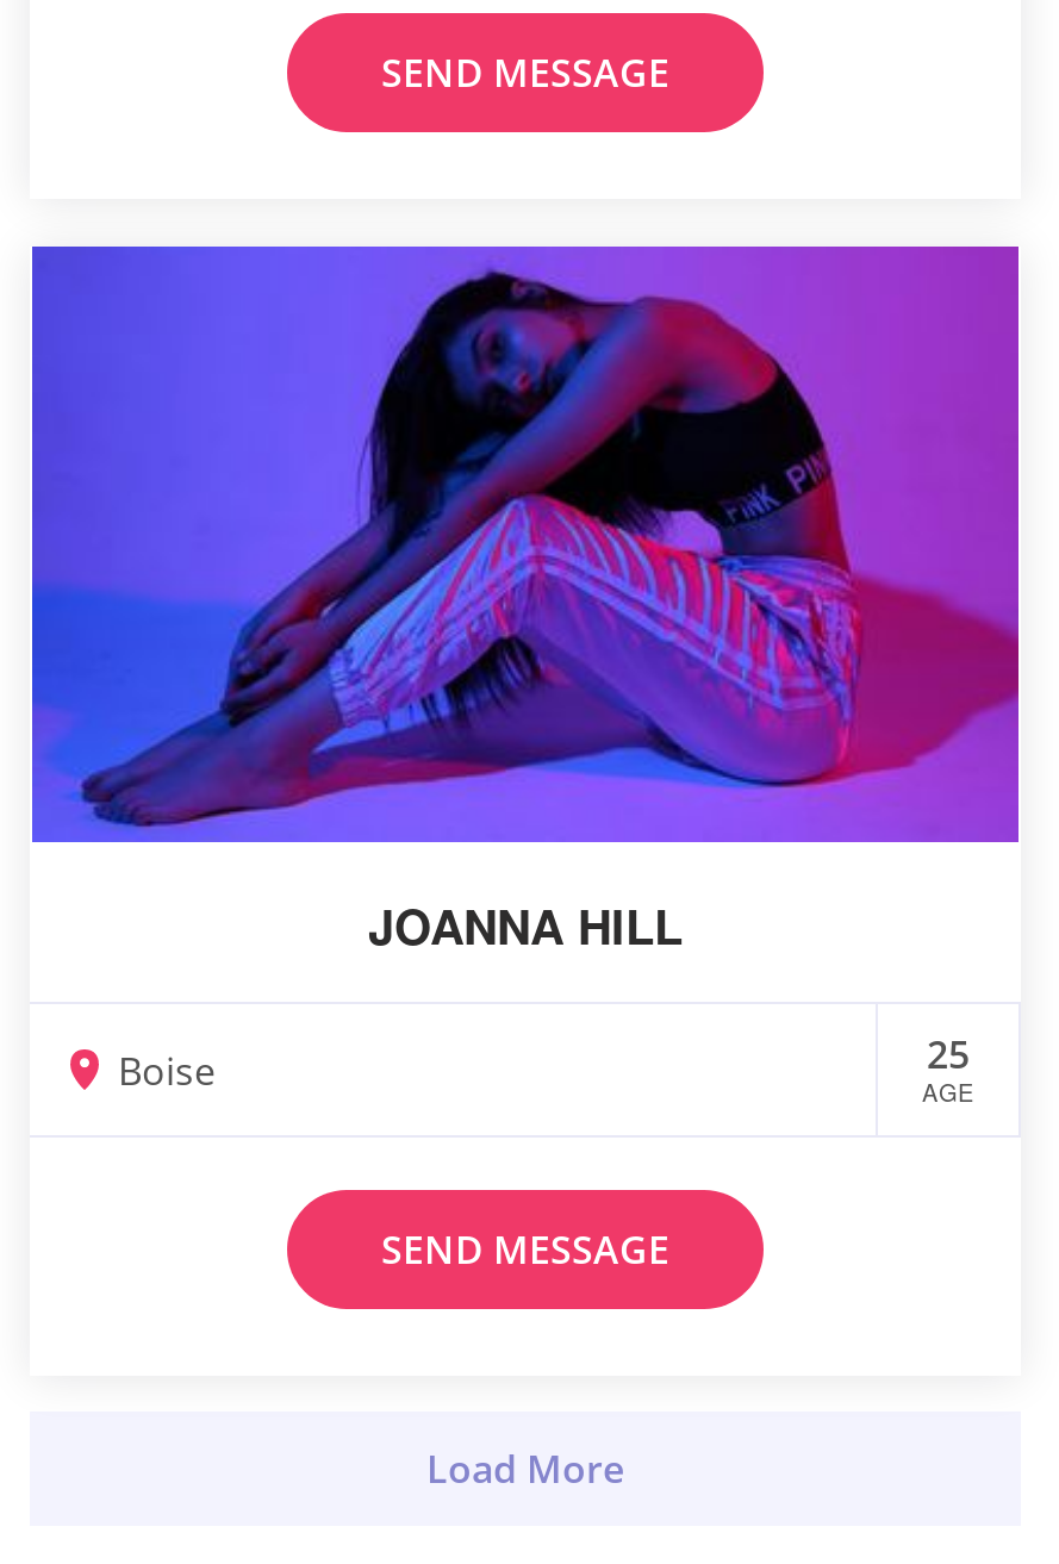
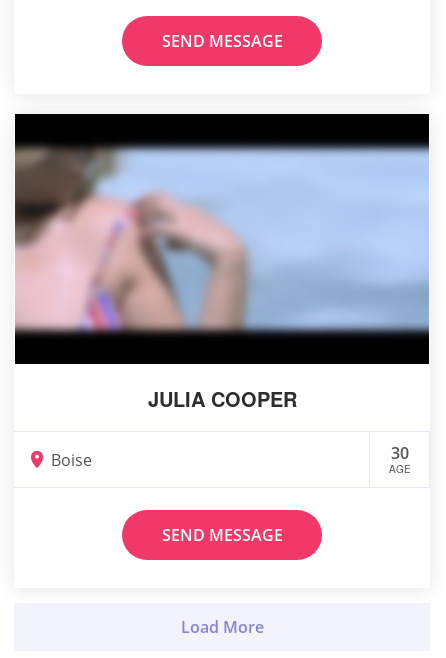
[30,244,1021,959] [image] | JOANNA HILL -> [14,113,430,413] [image] | JULIA COOPER
[927,1028,970,1081] 25 -> [390,442,408,464] 30

